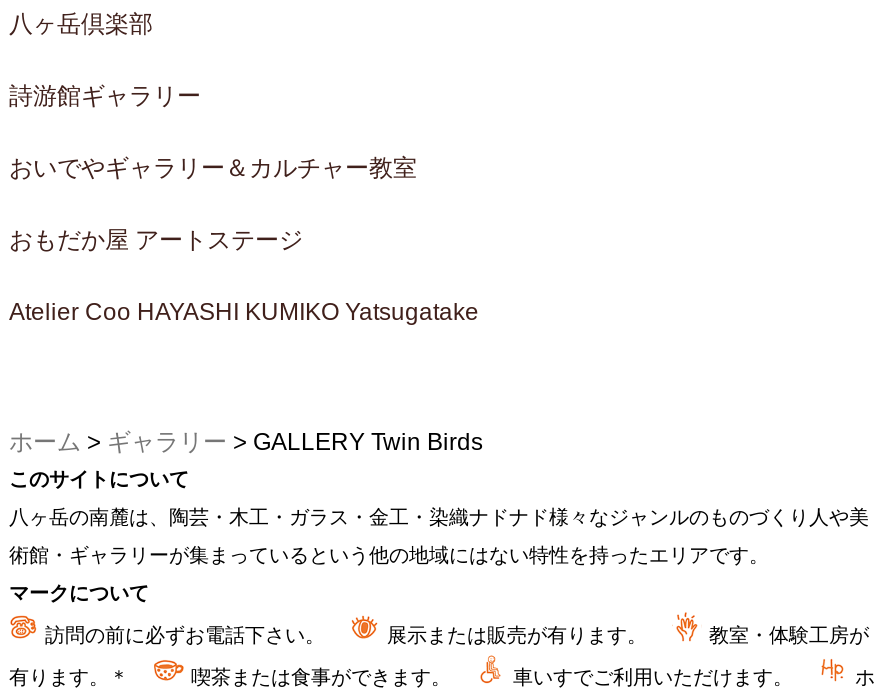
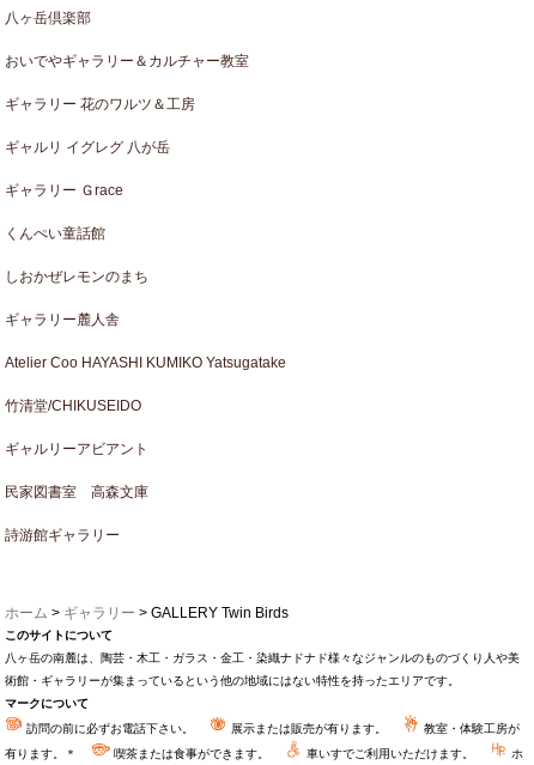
moved [9,82,201,110] -> [5,527,120,544]: 詩游館ギャラリー
moved [9,154,417,182] -> [5,53,250,70]: おいでやギャラリー＆カルチャー教室
[9,226,303,254] おもだか屋 アートステージ -> [5,96,196,328] ギャラリー 花のワルツ＆工房 | ギャルリ イグレグ 八が岳 | ギャラリー Ｇrace | くんぺい童話館 | しおかぜレモンのまち | ギャラリー麓人舎
none -> [5,398,149,501] 竹清堂/CHIKUSEIDO | ギャルリーアビアント | 民家図書室 高森文庫

